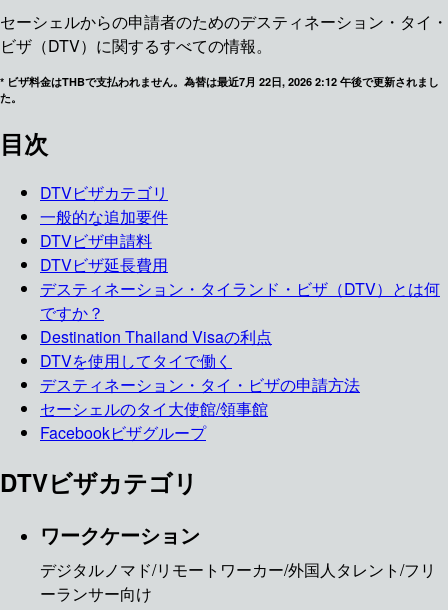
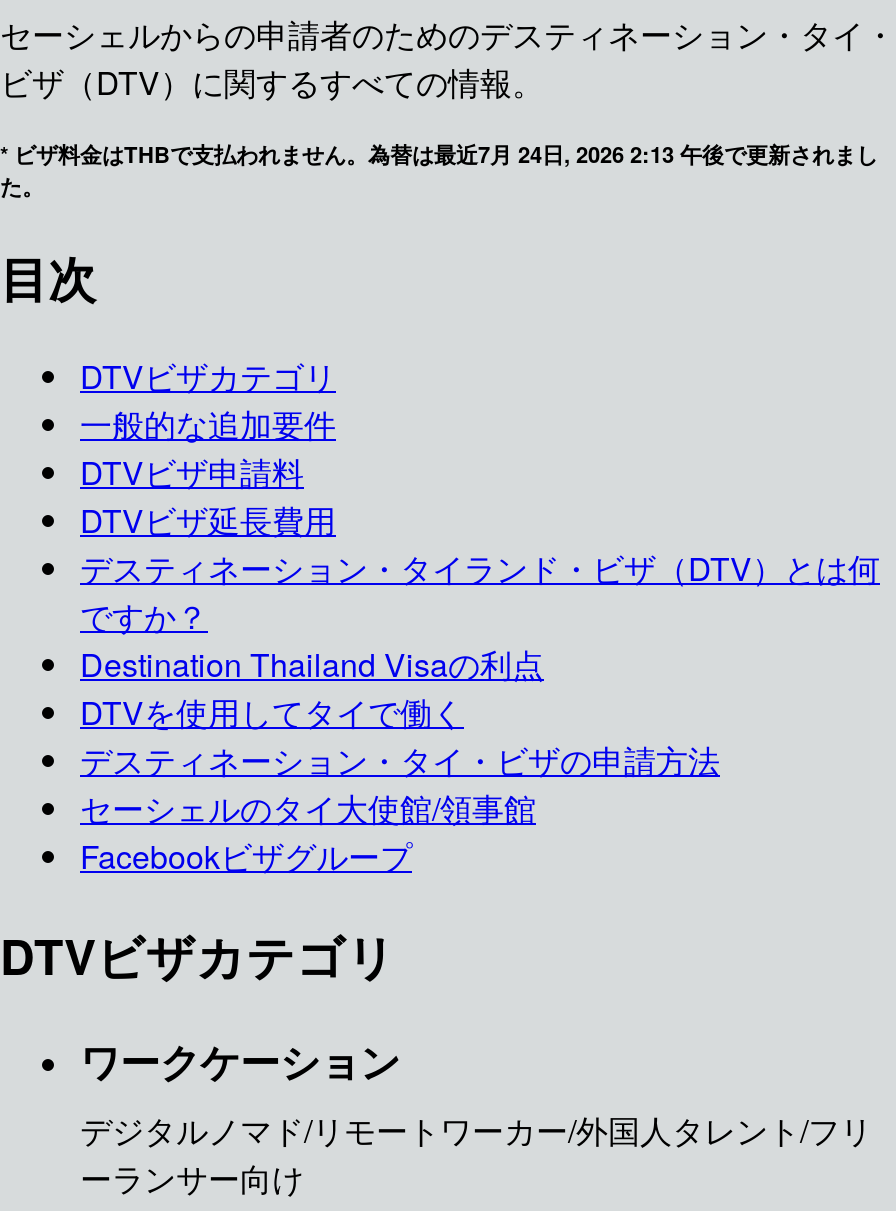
[0,74,439,89] *ビザ料金はTHBで支払われません。為替は最近7月 22日, 2026 2:12 午後で更新されまし -> [0,139,878,169] *ビザ料金はTHBで支払われません。為替は最近7月 24日, 2026 2:13 午後で更新されまし

